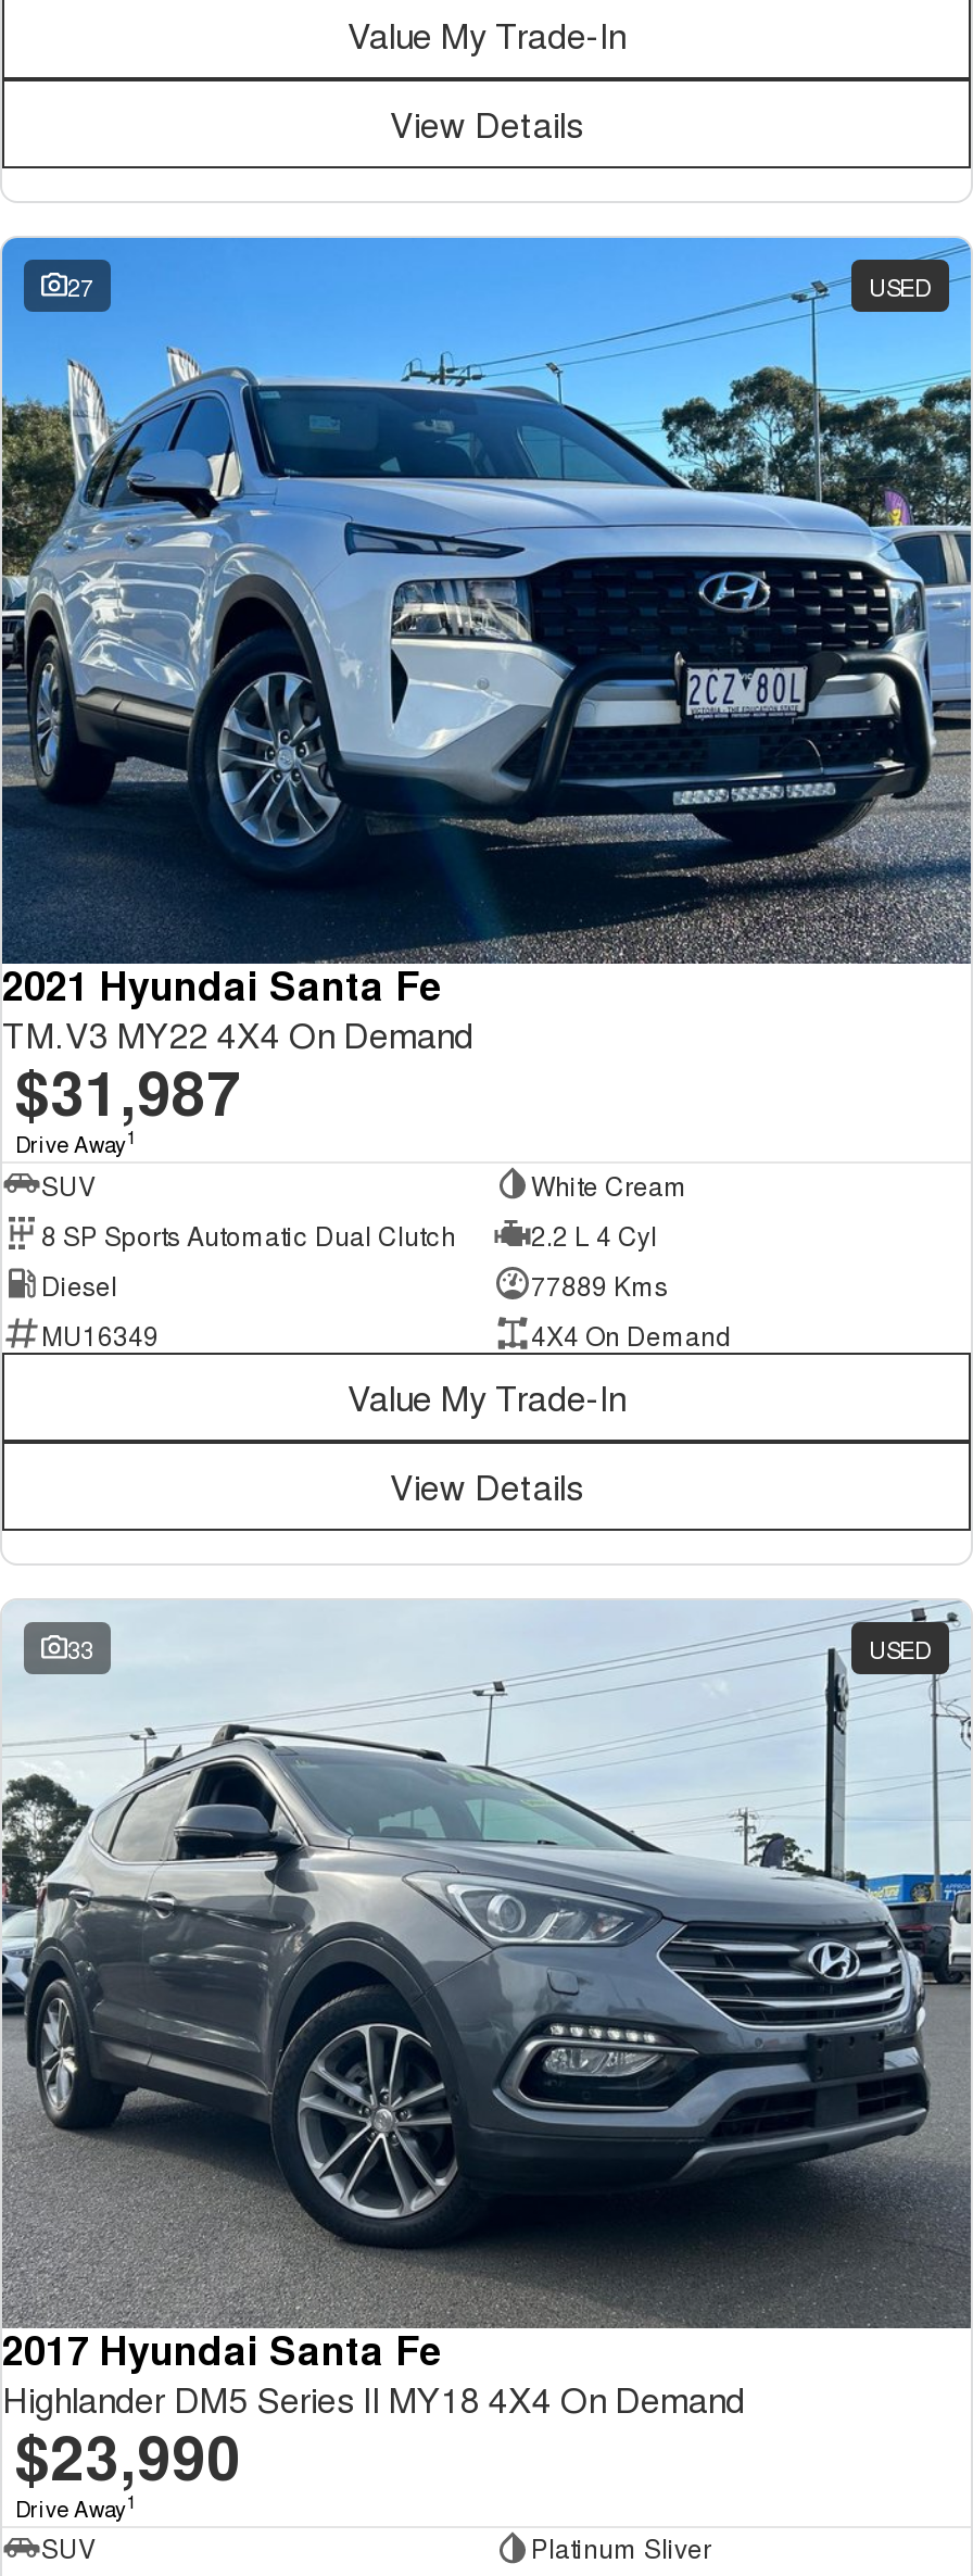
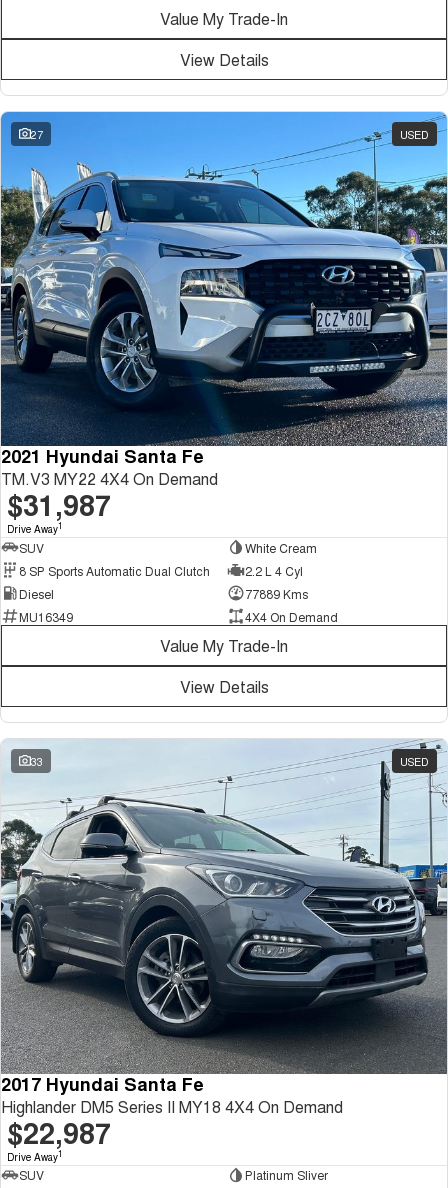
[15,2410,241,2500] $23,990 -> [7,1112,111,1153] $22,987

